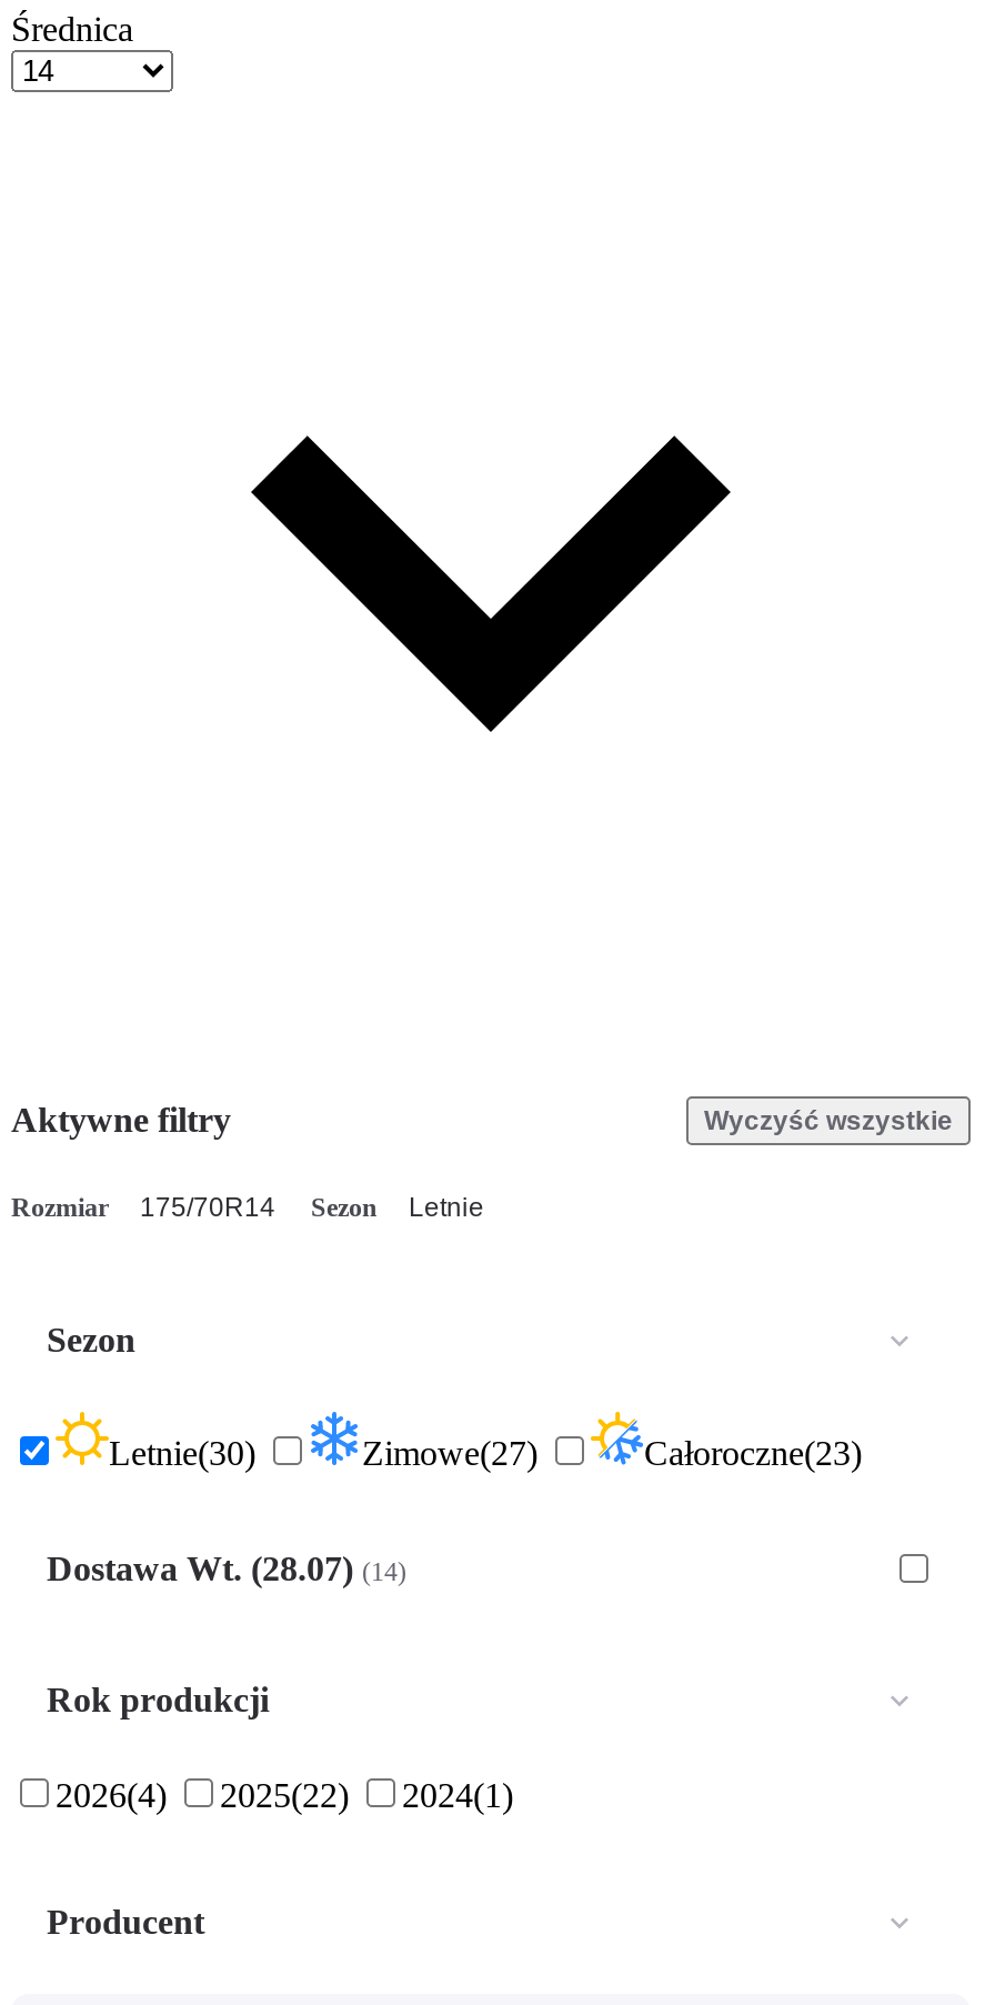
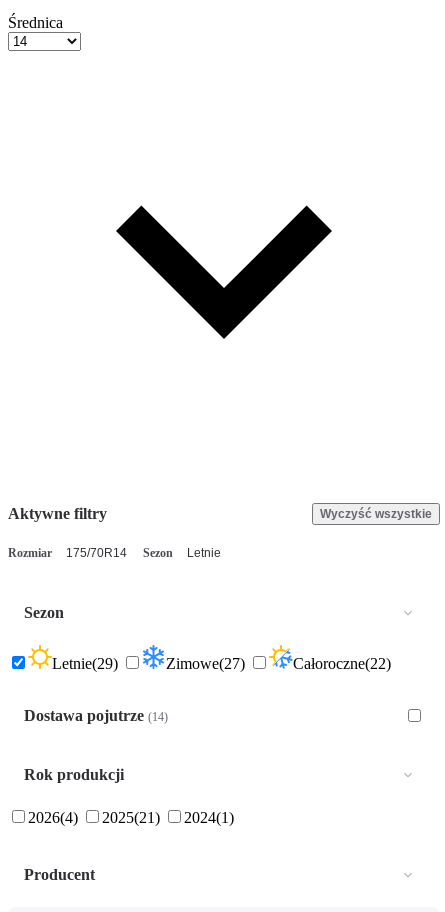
[109,1434,255,1471] Letnie(30) -> [52,655,118,672] Letnie(29)
[644,1434,862,1471] Całoroczne(23) -> [293,655,391,672] Całoroczne(22)
[47,1549,406,1587] Dostawa Wt. (28.07) (14) -> [24,707,168,724] Dostawa pojutrze (14)
[56,1776,513,1813] 2026(4) 2025(22) 2024(1) -> [28,809,234,826] 2026(4) 2025(21) 2024(1)

